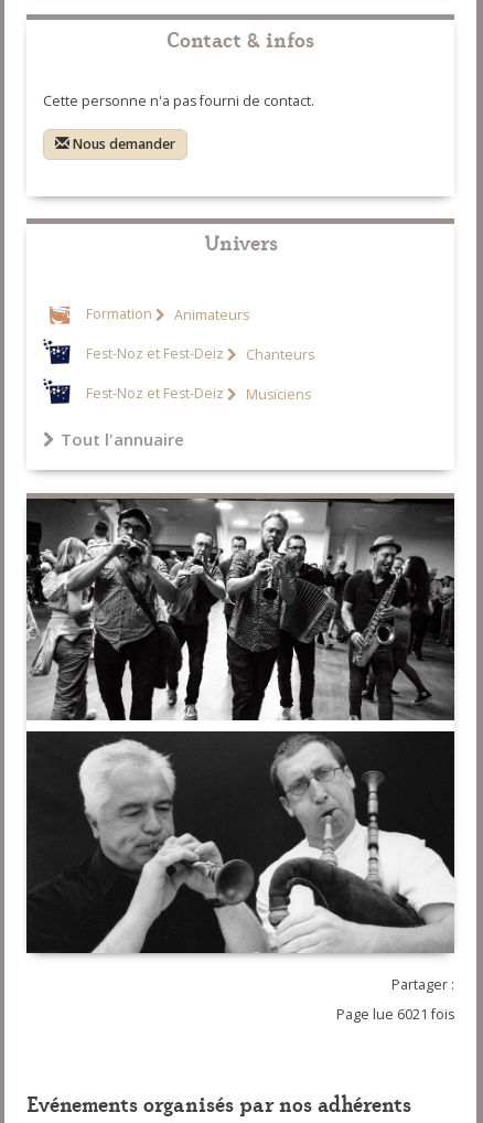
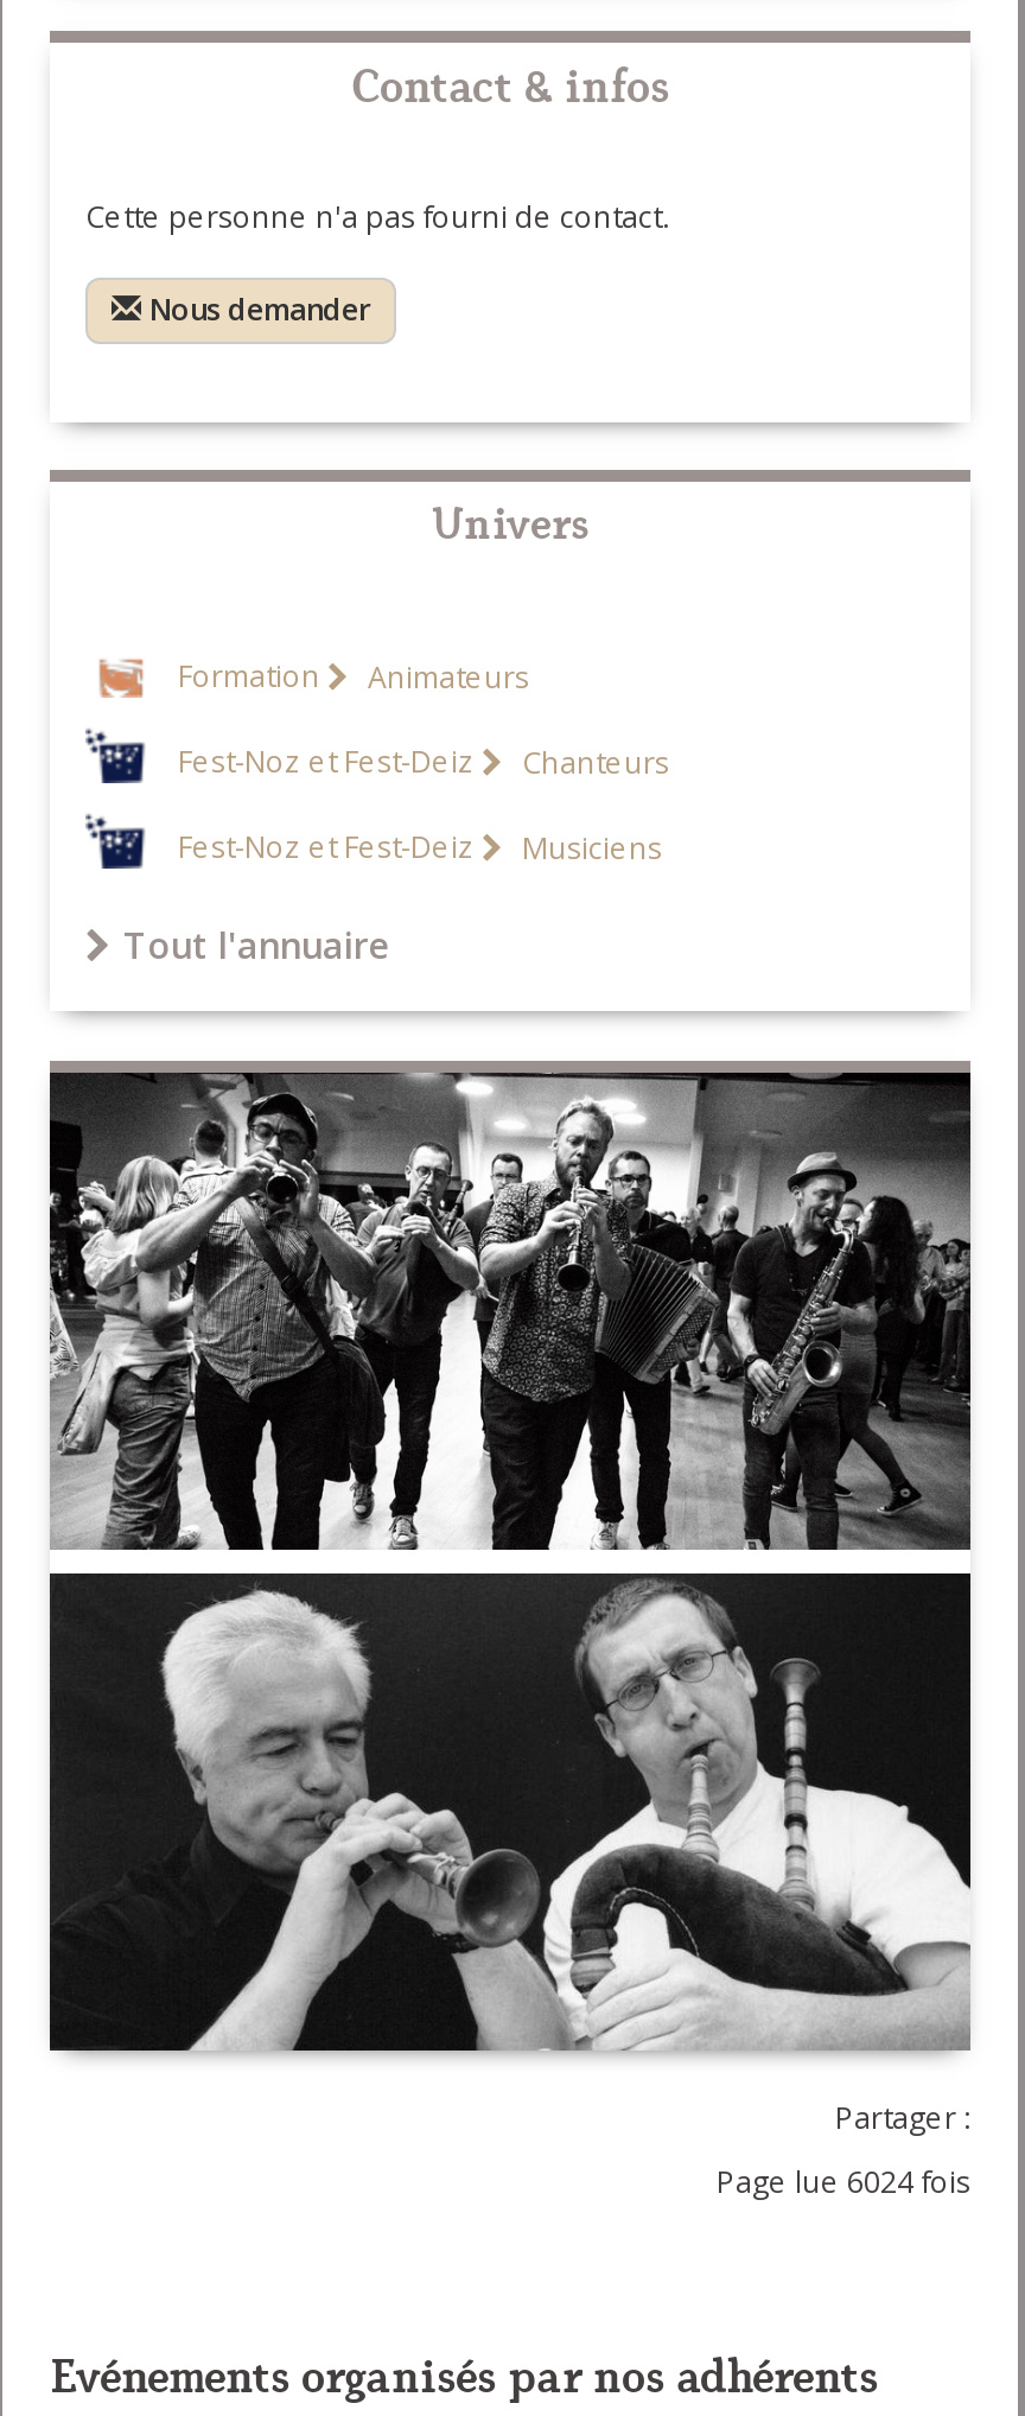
[336,1005,454,1024] Page lue 6021 fois -> [717,2163,970,2203] Page lue 6024 fois

